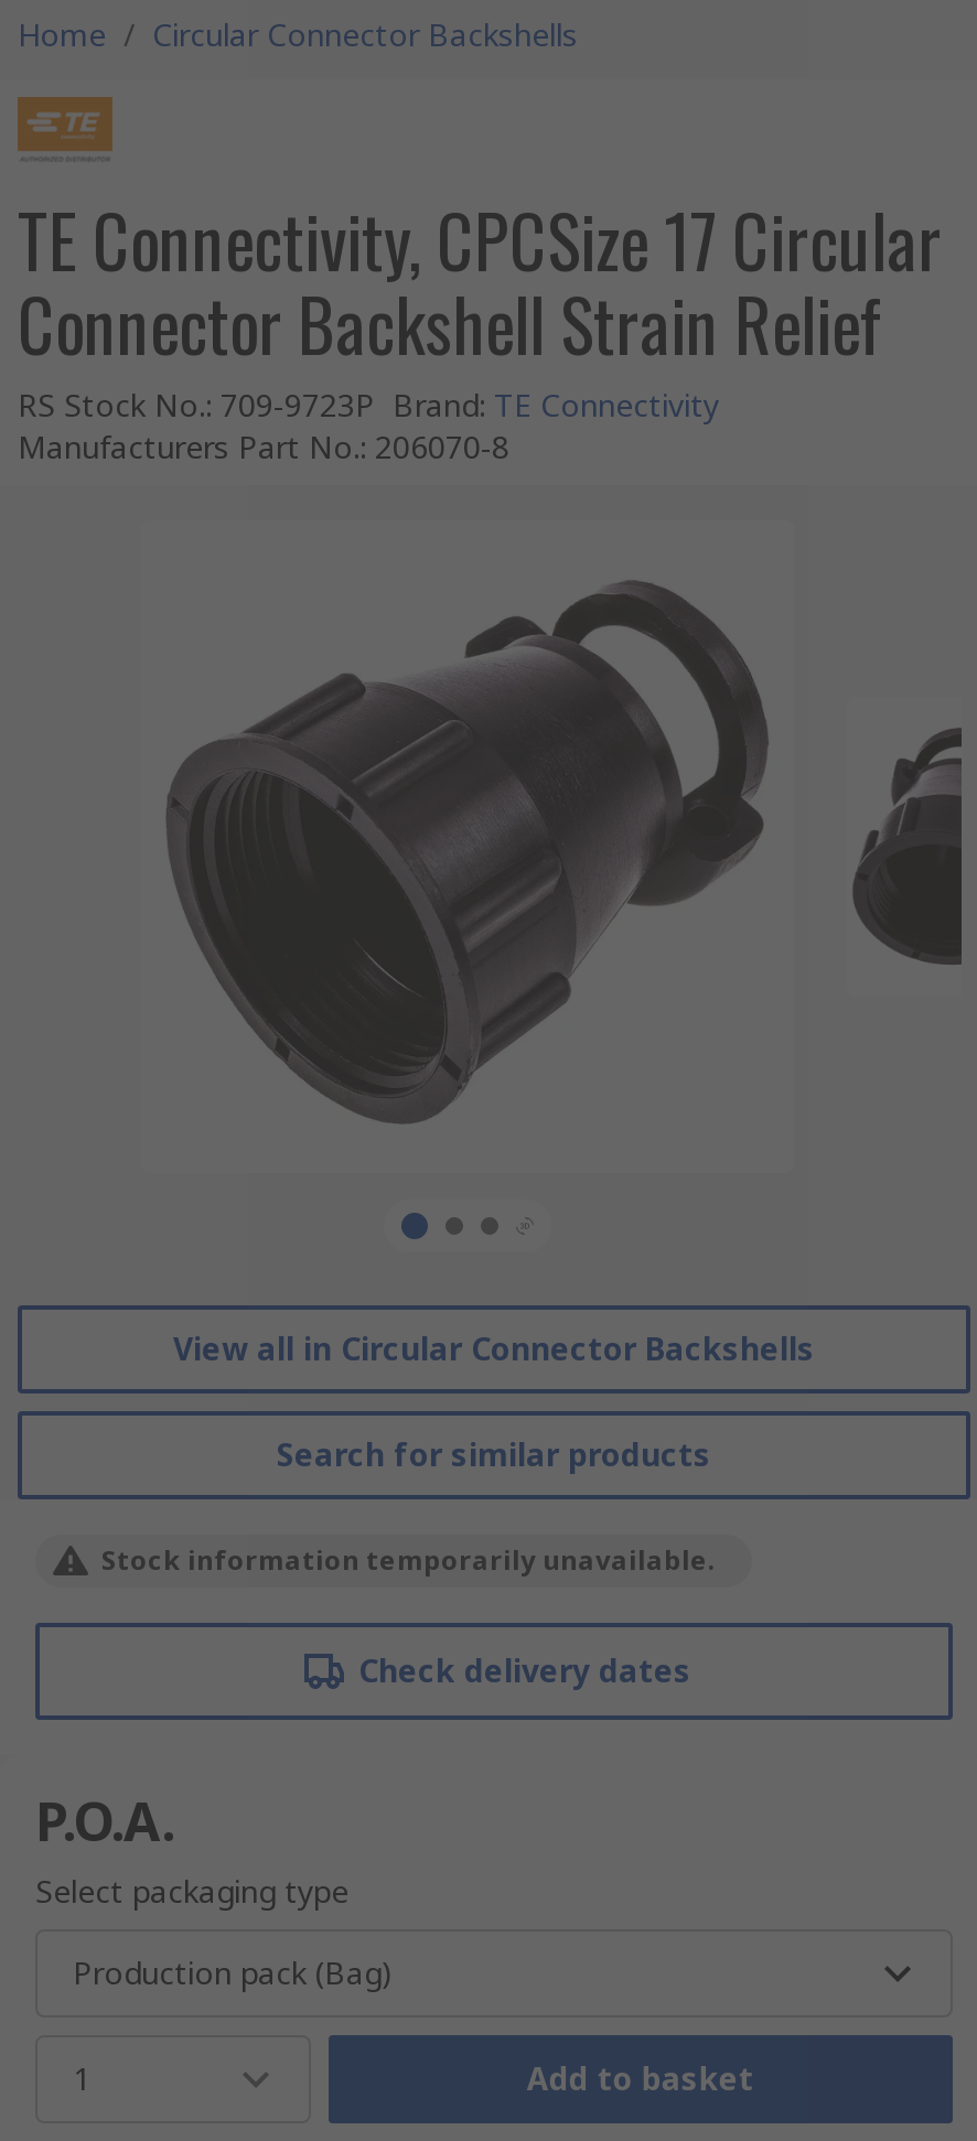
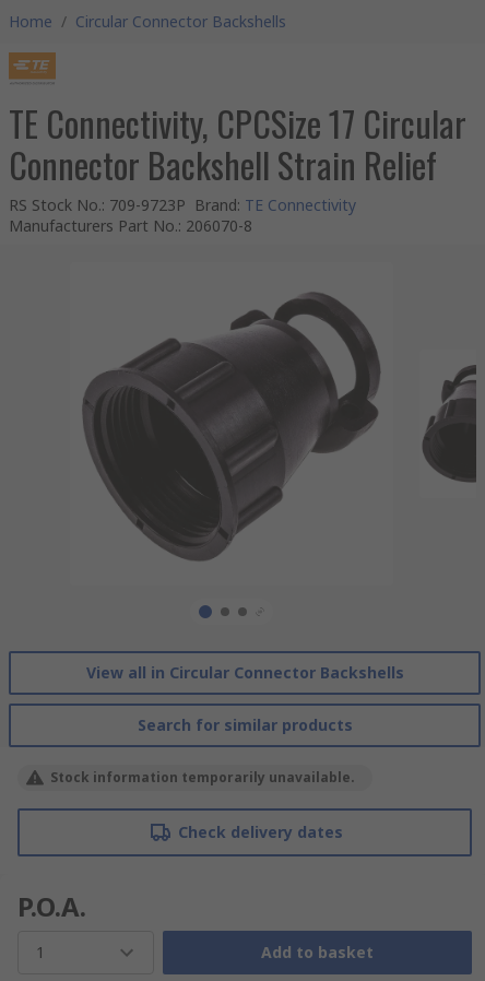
[35,1869,393,1993] Select packaging type | Production pack (Bag) -> none

